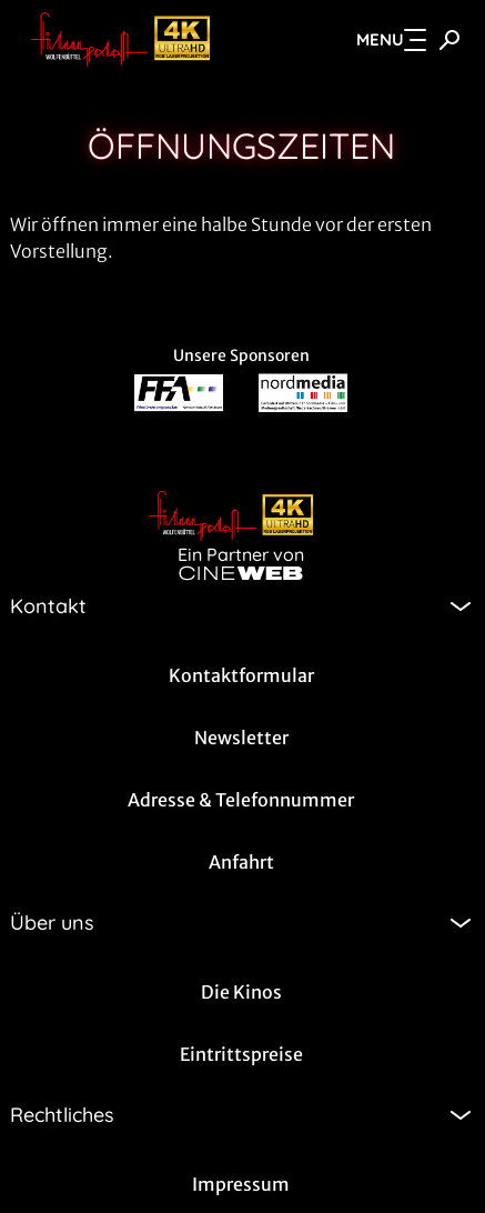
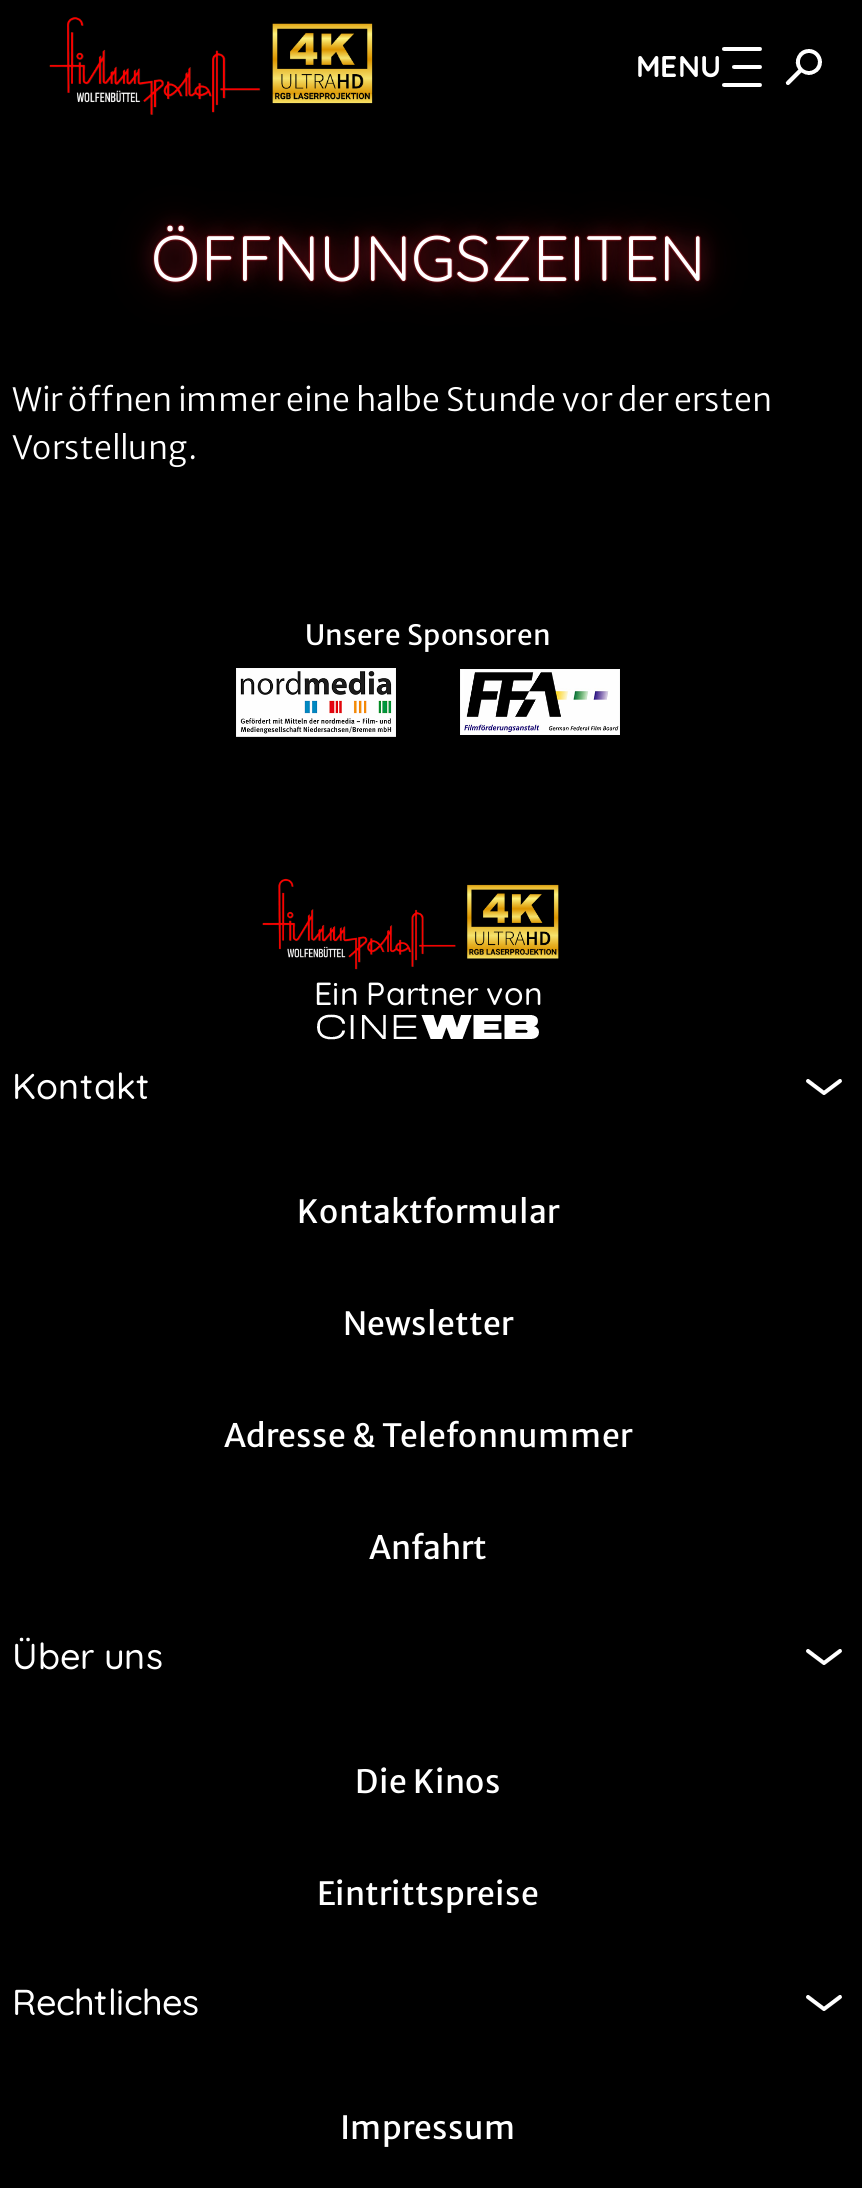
[135,373,222,410] [image] -> [238,667,394,735] [image]
[260,372,346,409] [image] -> [462,667,618,731] [image]

